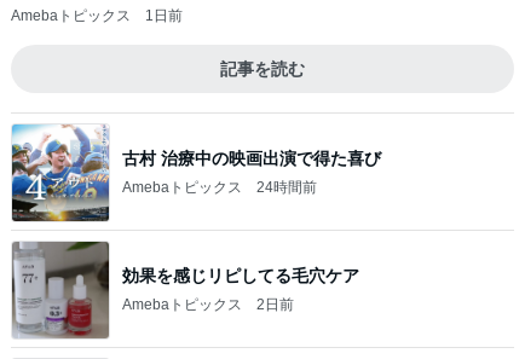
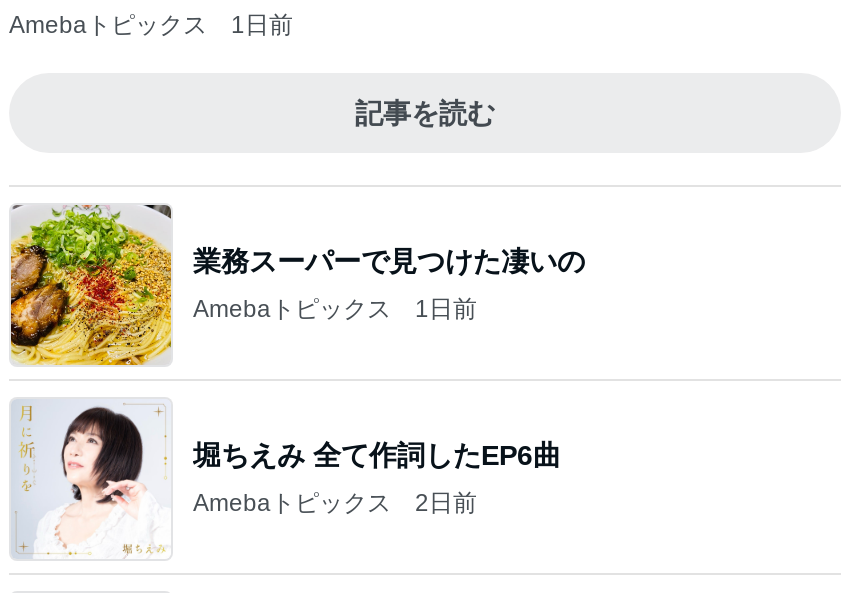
[11,125,381,222] [image] | 古村 治療中の映画出演で得た喜び -> [9,203,585,367] [image] | 業務スーパーで見つけた凄いの
[122,178,317,195] Amebaトピックス 24時間前 -> [193,294,477,322] Amebaトピックス 1日前
[11,241,359,340] [image] | 効果を感じリピしてる毛穴ケア -> [11,399,561,559] [image] | 堀ちえみ 全て作詞したEP6曲

